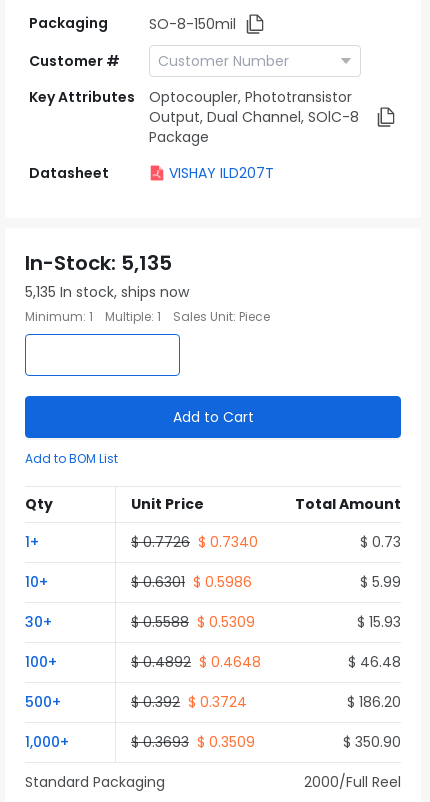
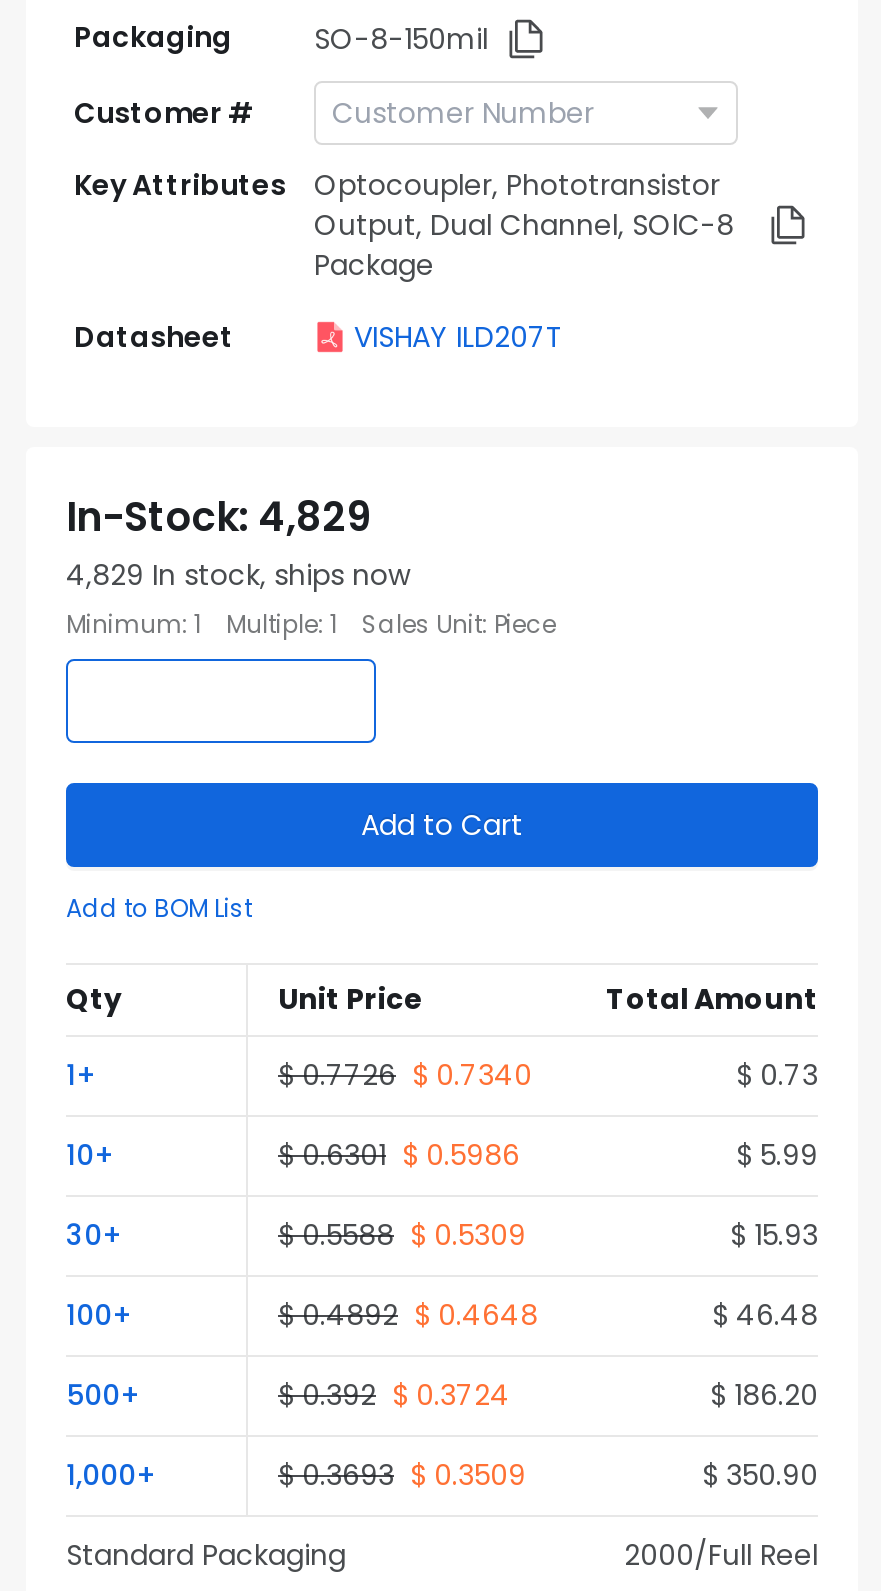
[25,249,172,277] In-Stock: 5,135 -> [66,489,370,545] In-Stock: 4,829
[25,282,189,302] 5,135 In stock, ships now -> [66,555,410,595] 4,829 In stock, ships now

